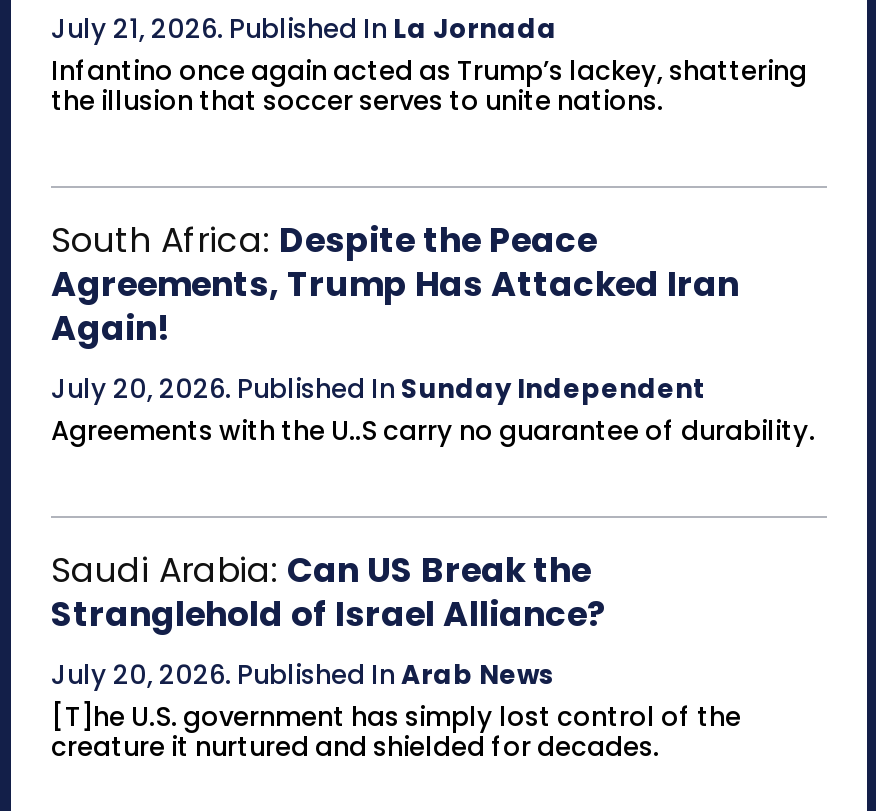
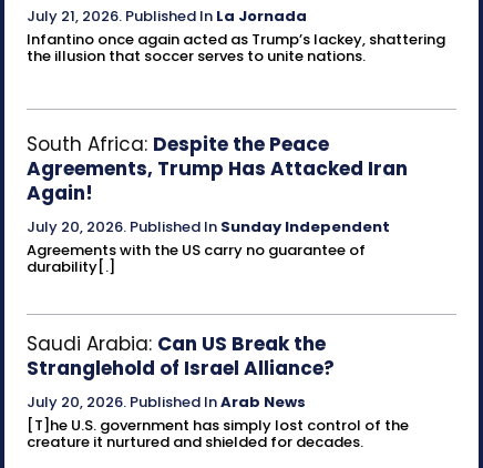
[51,412,815,450] Agreements with the U..S carry no guarantee of durability. -> [27,239,366,277] Agreements with the US carry no guarantee of | durability[.]

